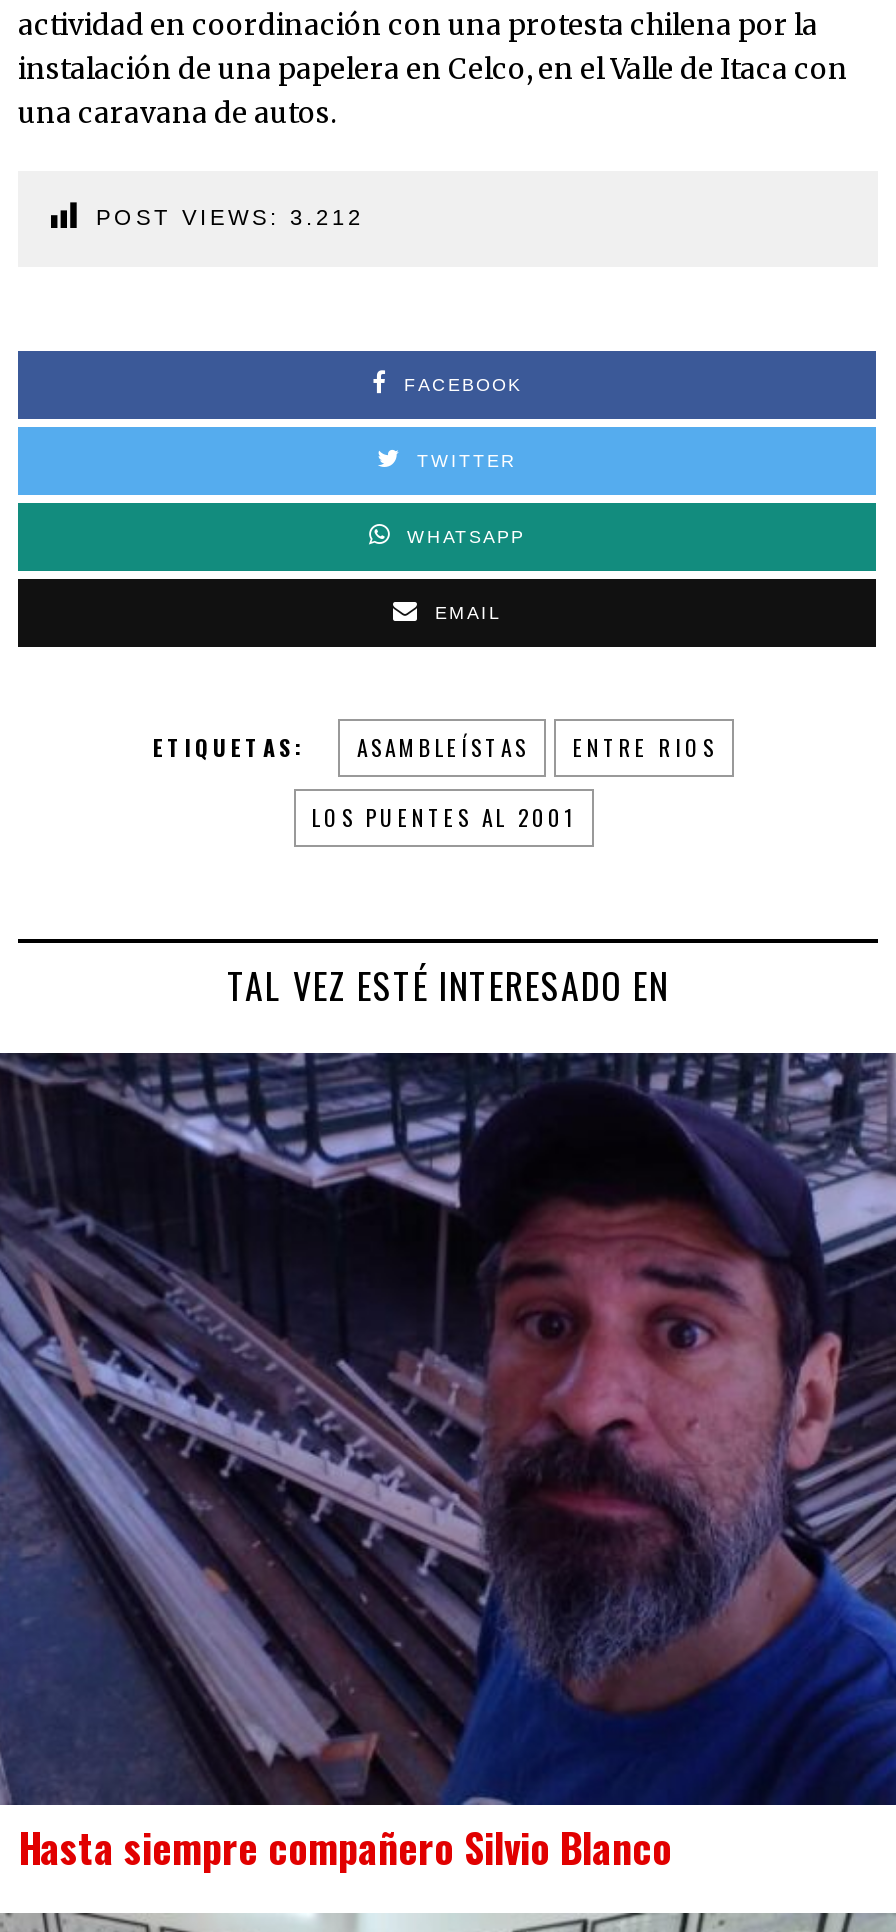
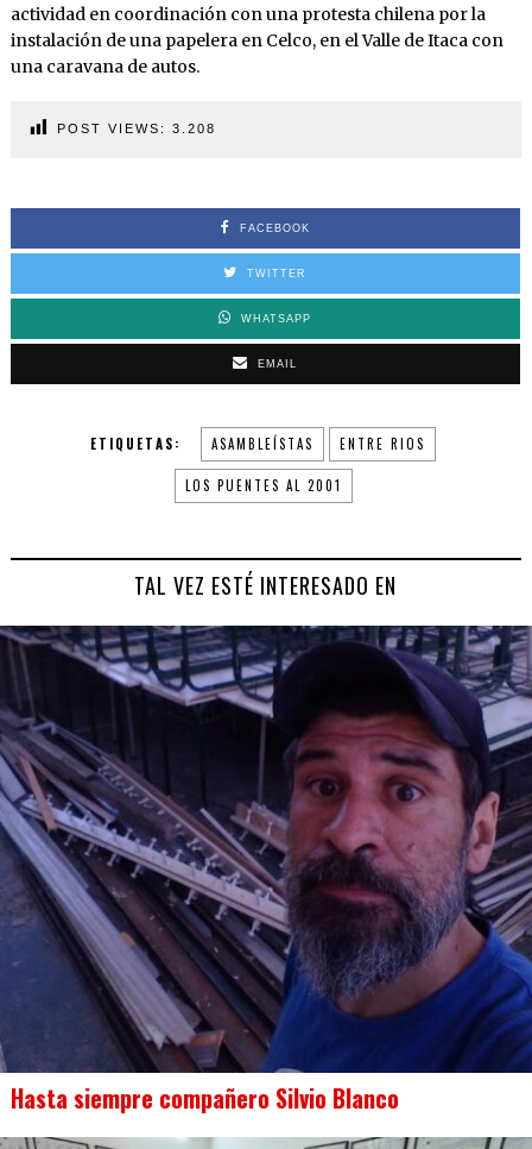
[96,204,364,228] POST VIEWS: 3.212 -> [57,121,216,135] POST VIEWS: 3.208

